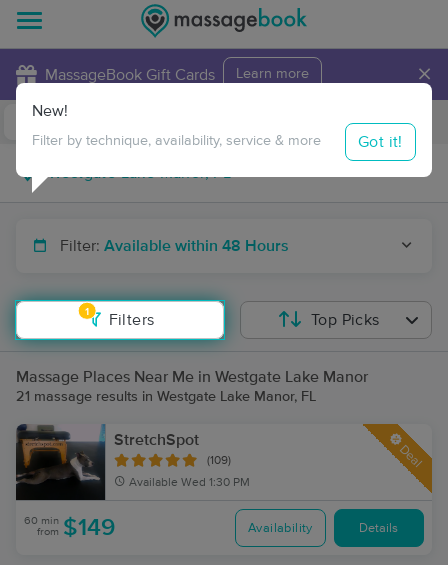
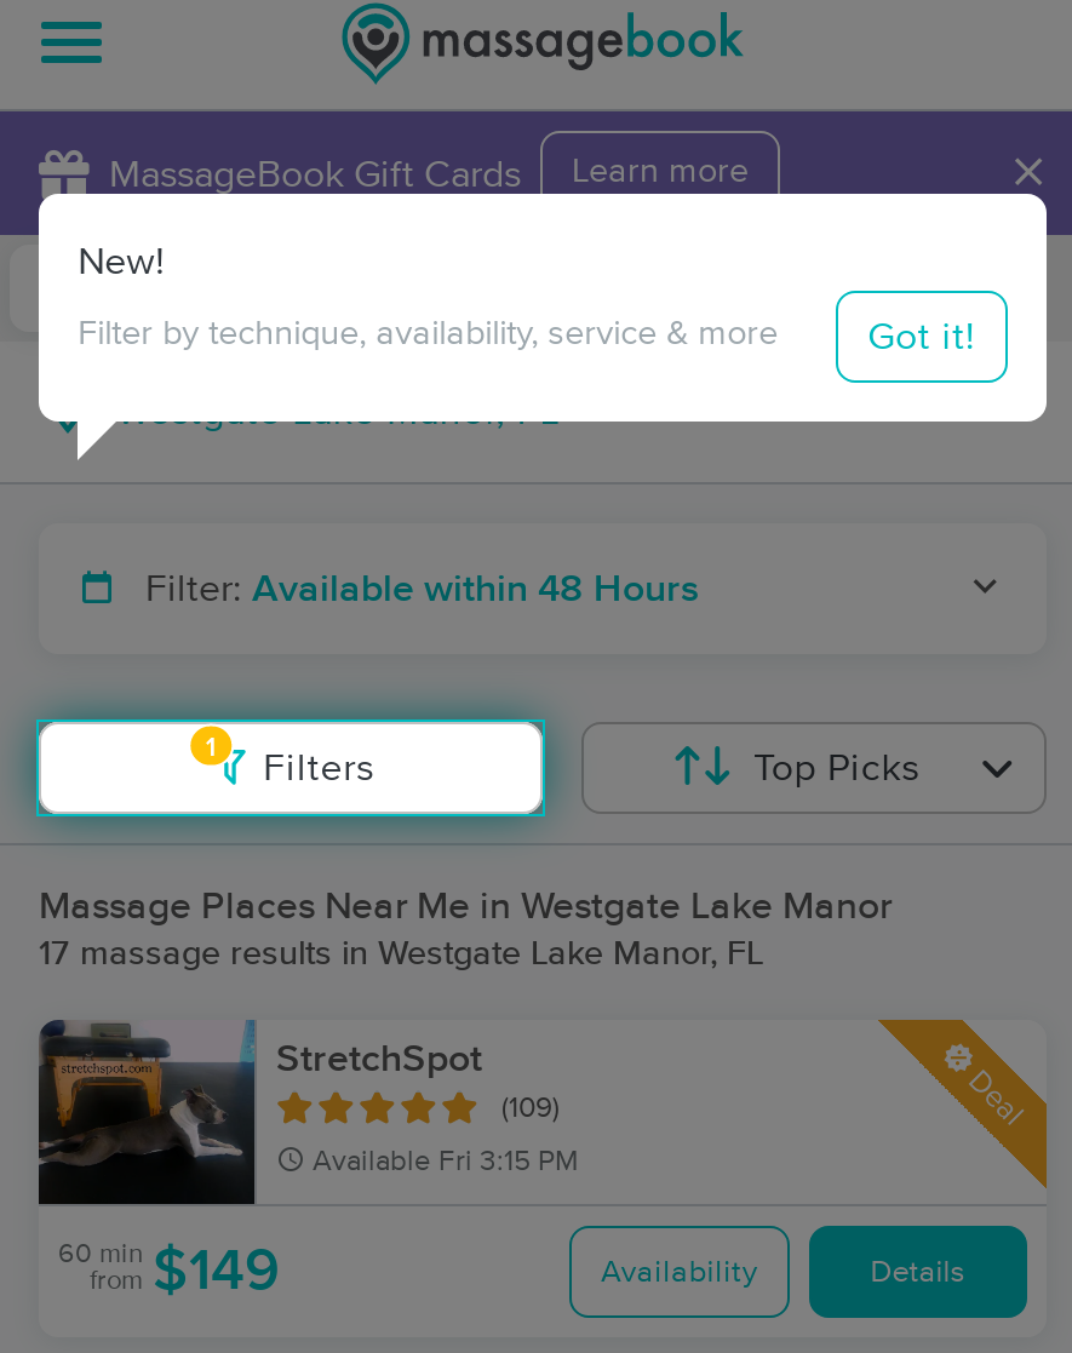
[16,390,316,404] 21 massage results in Westgate Lake Manor, FL -> [39,938,763,971] 17 massage results in Westgate Lake Manor, FL
[129,477,250,489] Available Wed 1:30 PM -> [313,1148,579,1177] Available Fri 3:15 PM

